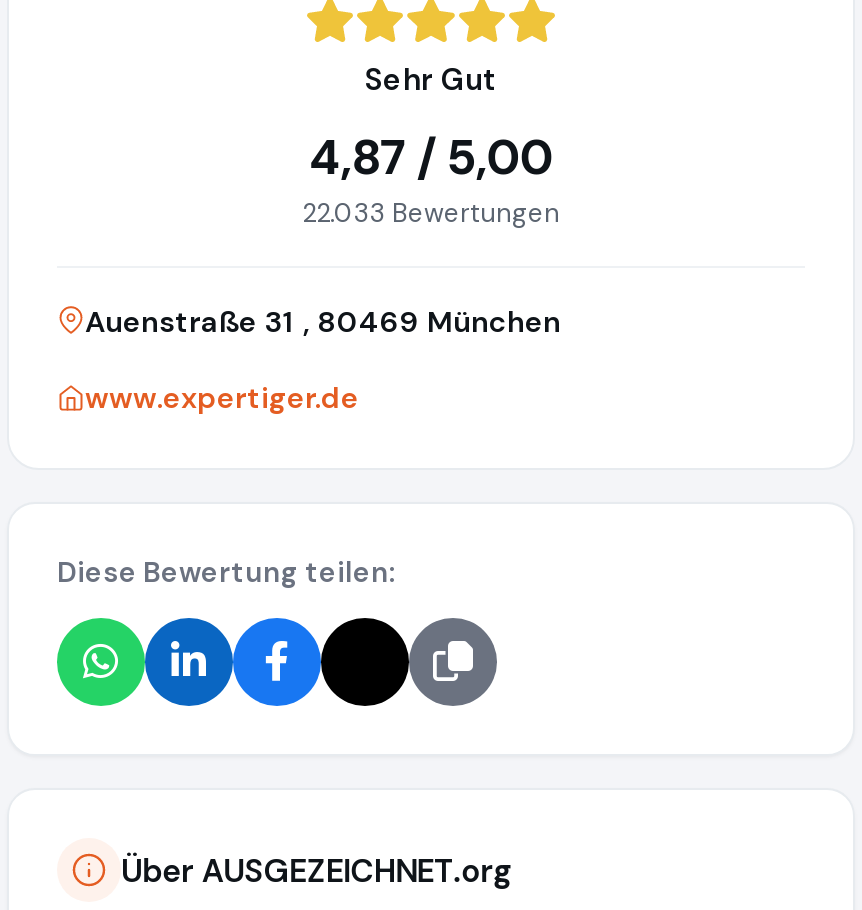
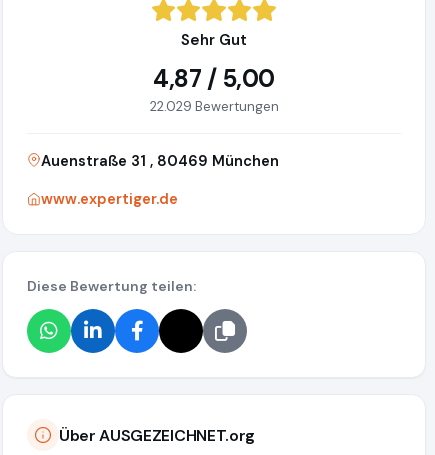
[302,197,560,231] 22.033 Bewertungen -> [149,98,278,115] 22.029 Bewertungen

